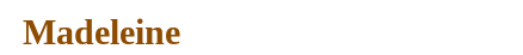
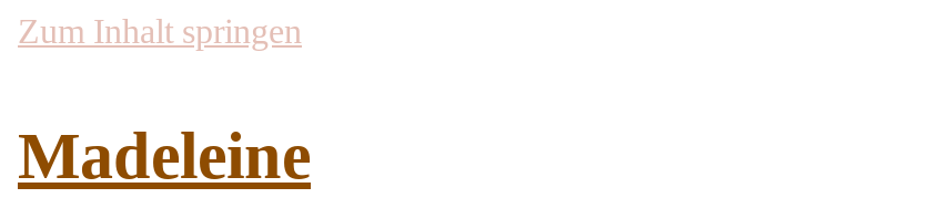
none -> [18,12,302,50] Zum Inhalt springen

